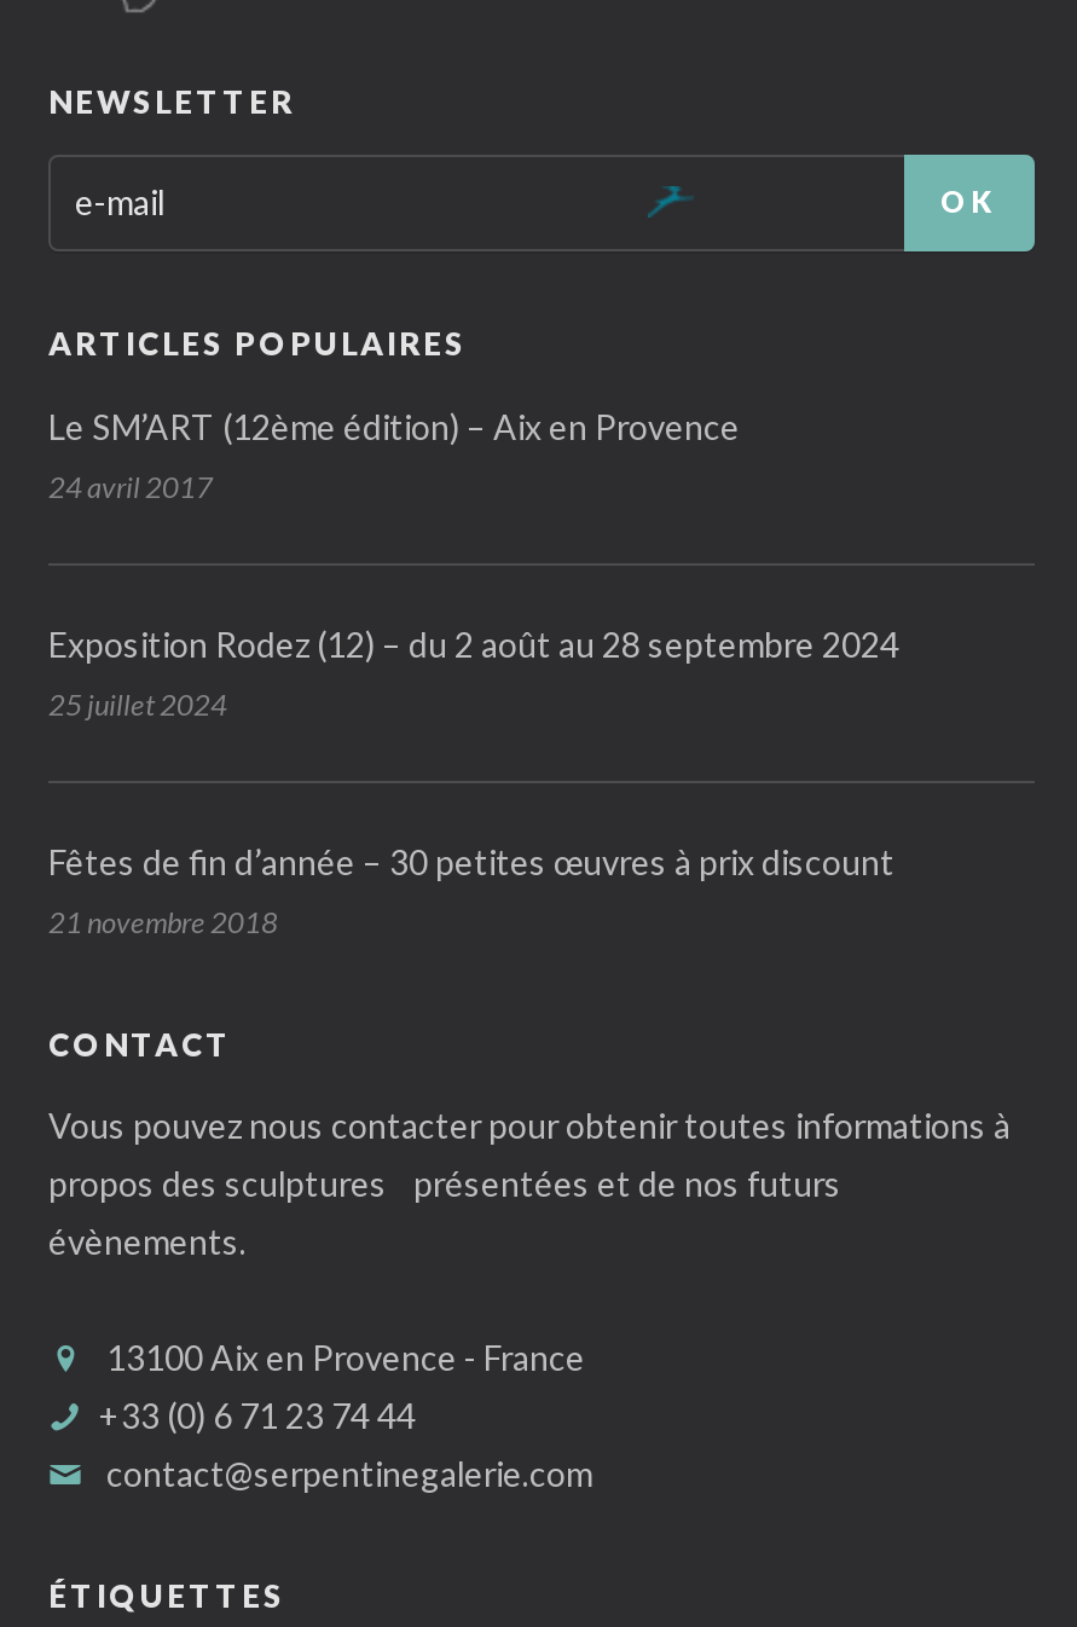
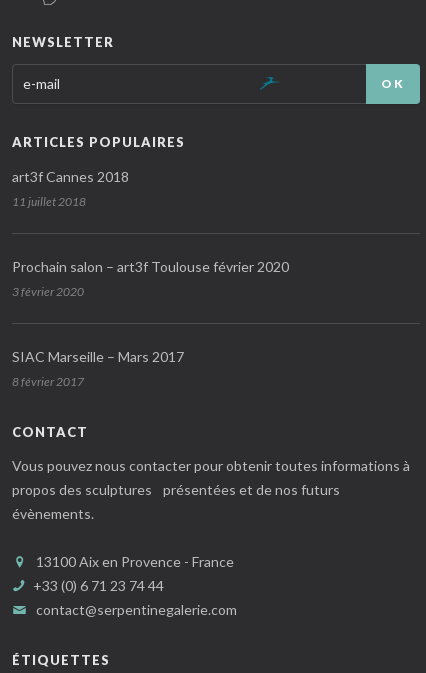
[48,405,740,447] Le SM’ART (12ème édition) – Aix en Provence -> [12,168,129,185] art3f Cannes 2018
[48,468,213,505] 24 avril 2017 -> [12,194,86,209] 11 juillet 2018
[48,623,899,664] Exposition Rodez (12) – du 2 août au 28 septembre 2024 -> [12,258,289,275] Prochain salon – art3f Toulouse février 2020
[48,686,227,722] 25 juillet 2024 -> [12,284,84,299] 3 février 2020
[48,841,894,882] Fêtes de fin d’année – 30 petites œuvres à prix discount -> [12,348,184,365] SIAC Marseille – Mars 2017
[48,903,278,940] 21 novembre 2018 -> [12,374,84,389] 8 février 2017

